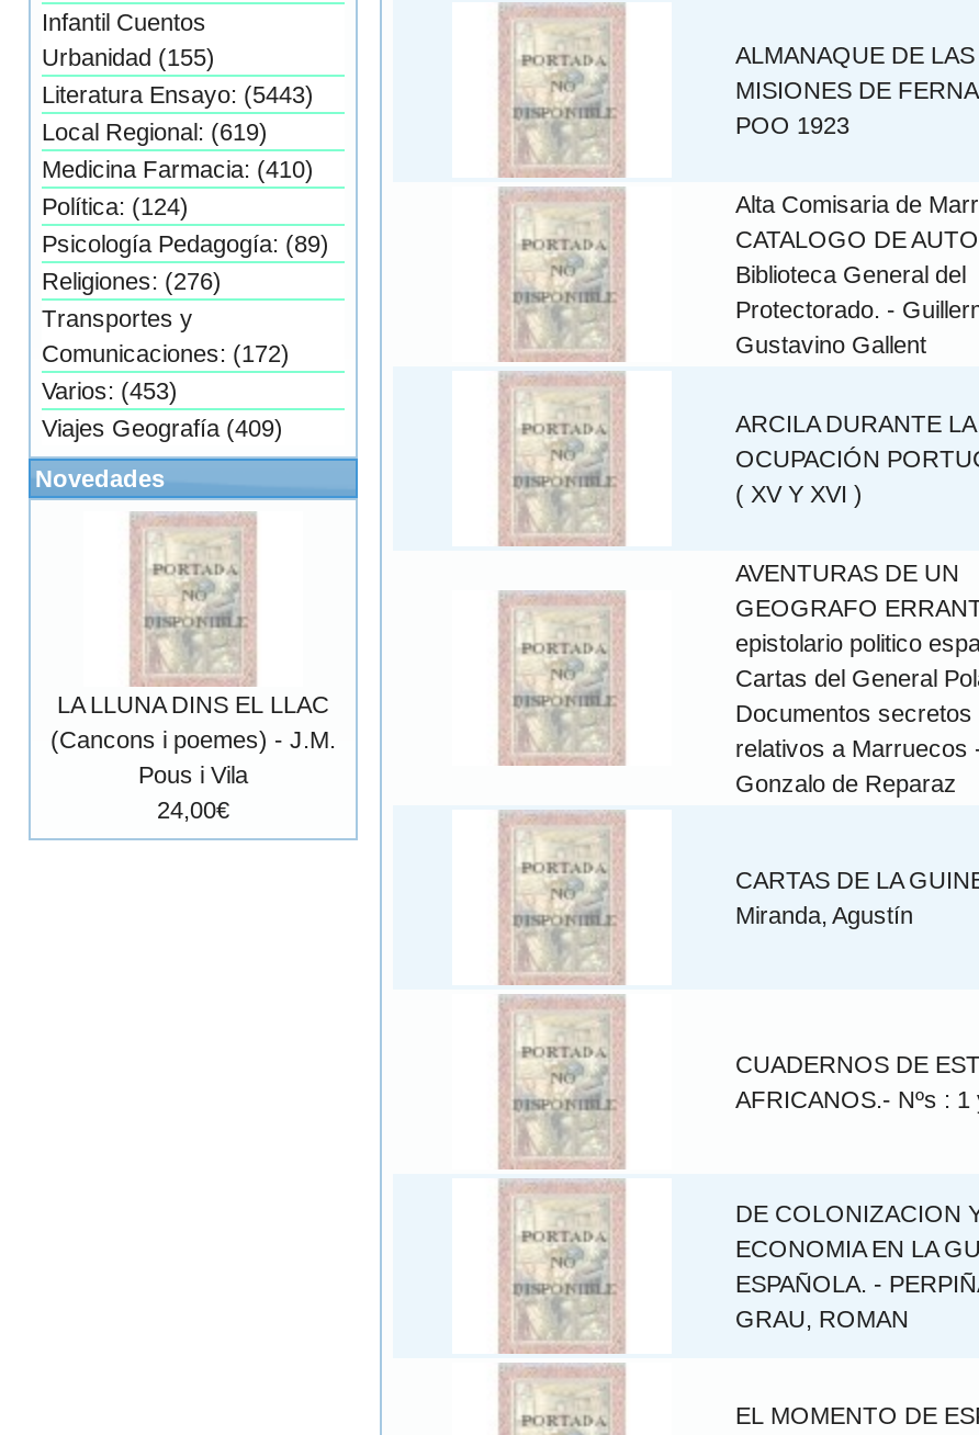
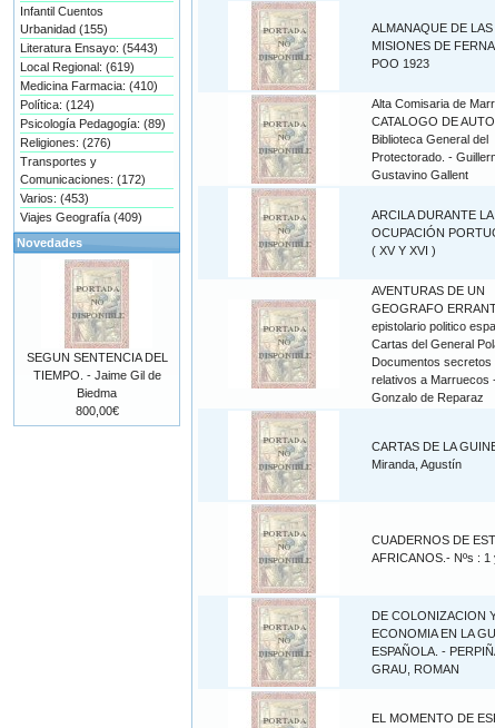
[50,691,336,823] LA LLUNA DINS EL LLAC | (Cancons i poemes) - J.M. | Pous i Vila | 24,00€ -> [26,351,167,417] SEGUN SENTENCIA DEL | TIEMPO. - Jaime Gil de | Biedma | 800,00€

